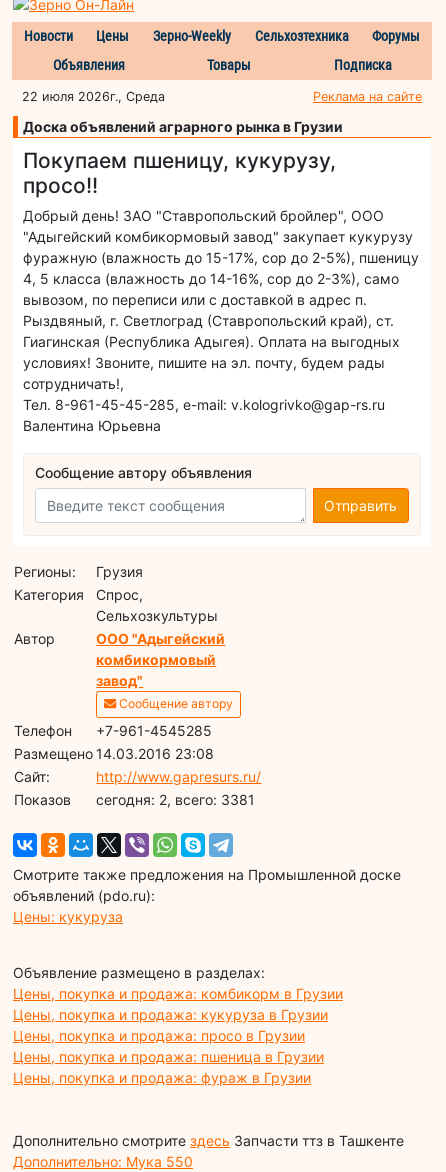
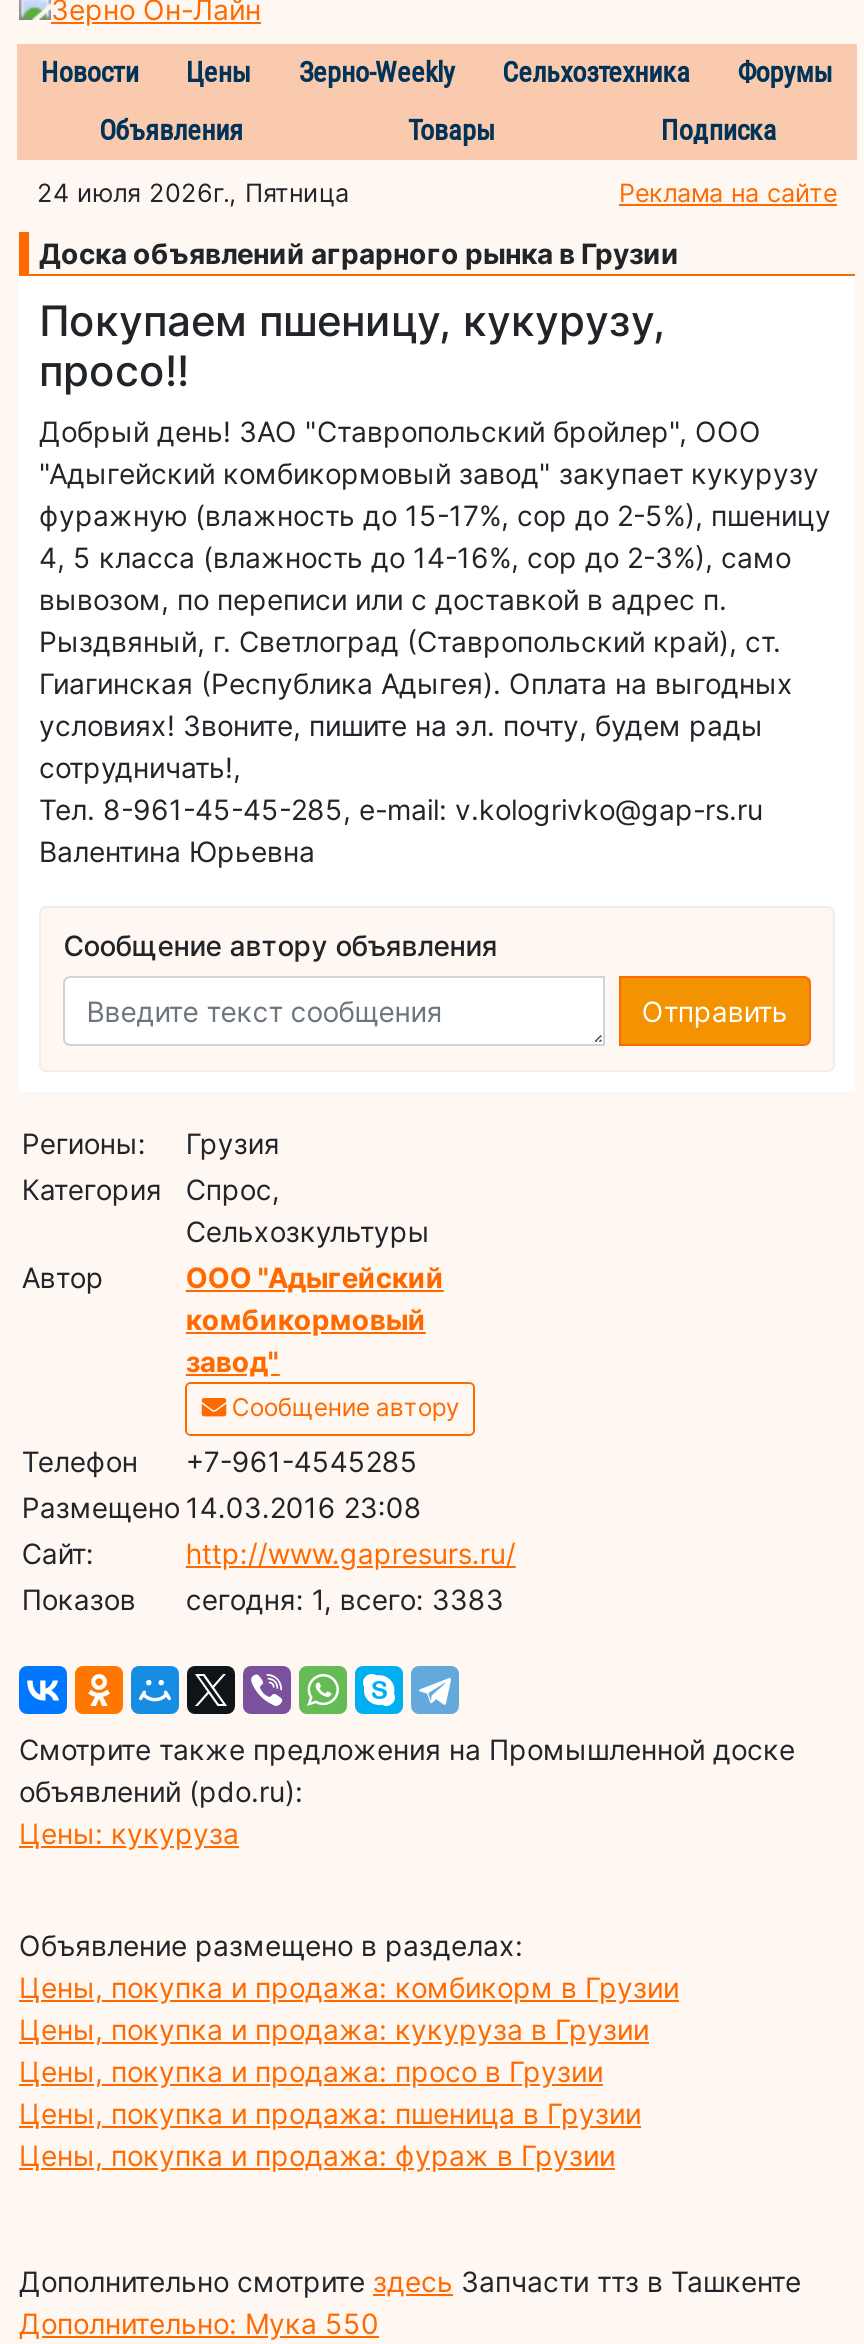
[22,89,165,104] 22 июля 2026г., Среда -> [37,177,349,207] 24 июля 2026г., Пятница
[96,791,255,808] cегодня: 2, всего: 3381 -> [186,1581,504,1615] cегодня: 1, всего: 3383

